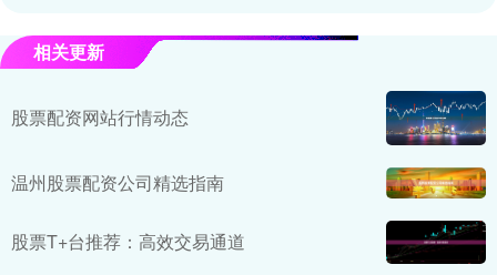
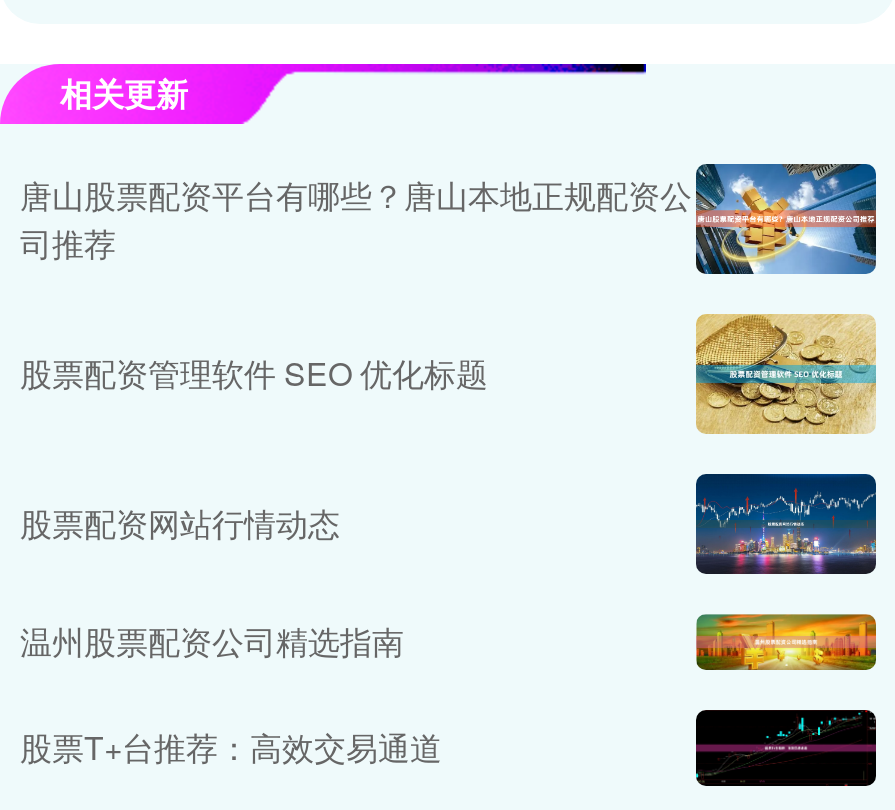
none -> [20,162,878,397] [image] | 唐山股票配资平台有哪些？唐山本地正规配资公 | 司推荐 | 股票配资管理软件 SEO 优化标题
none -> [694,312,878,436] [image]

